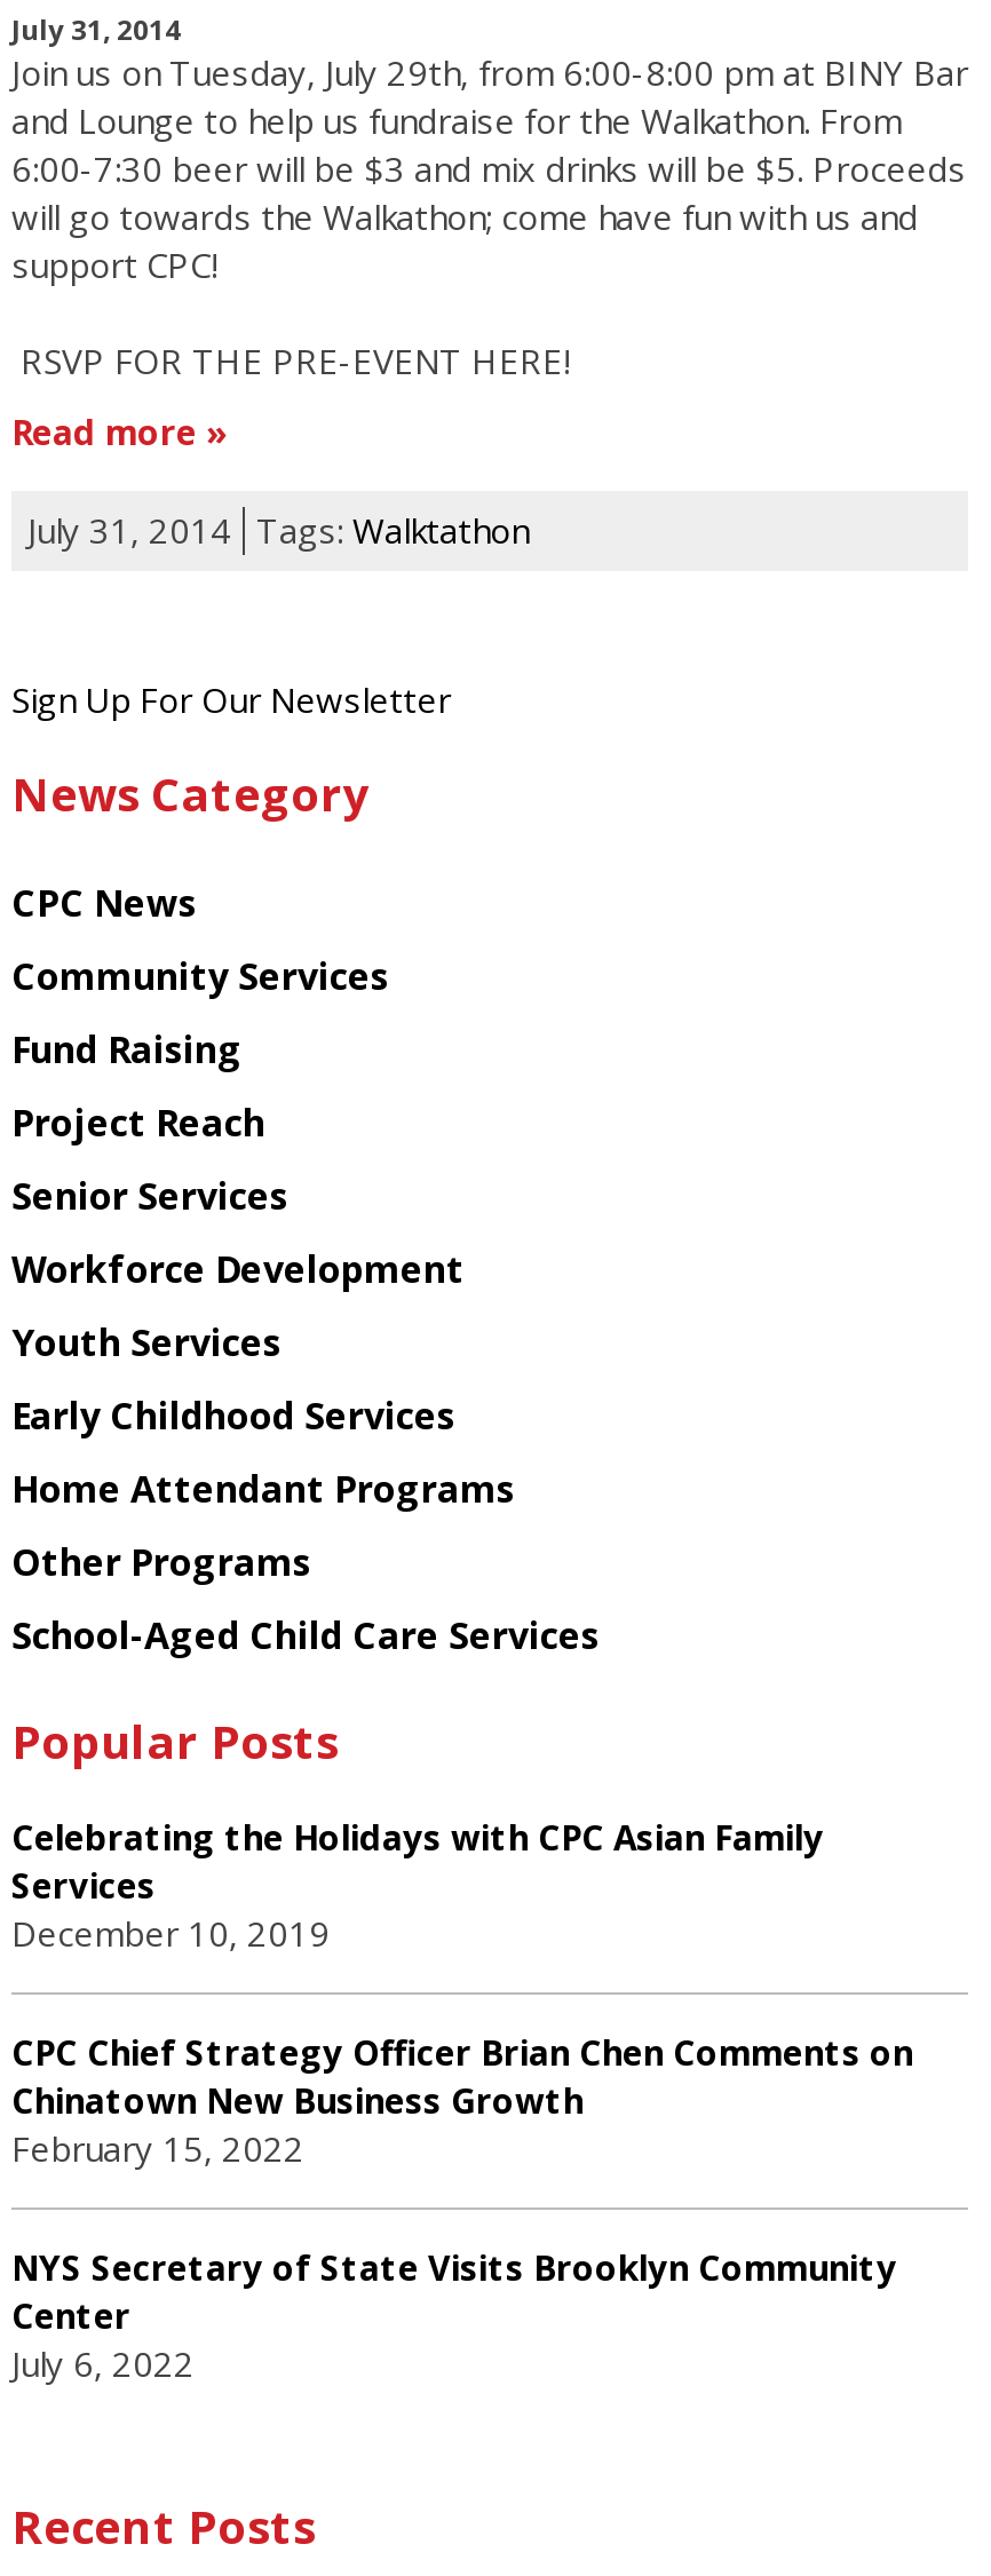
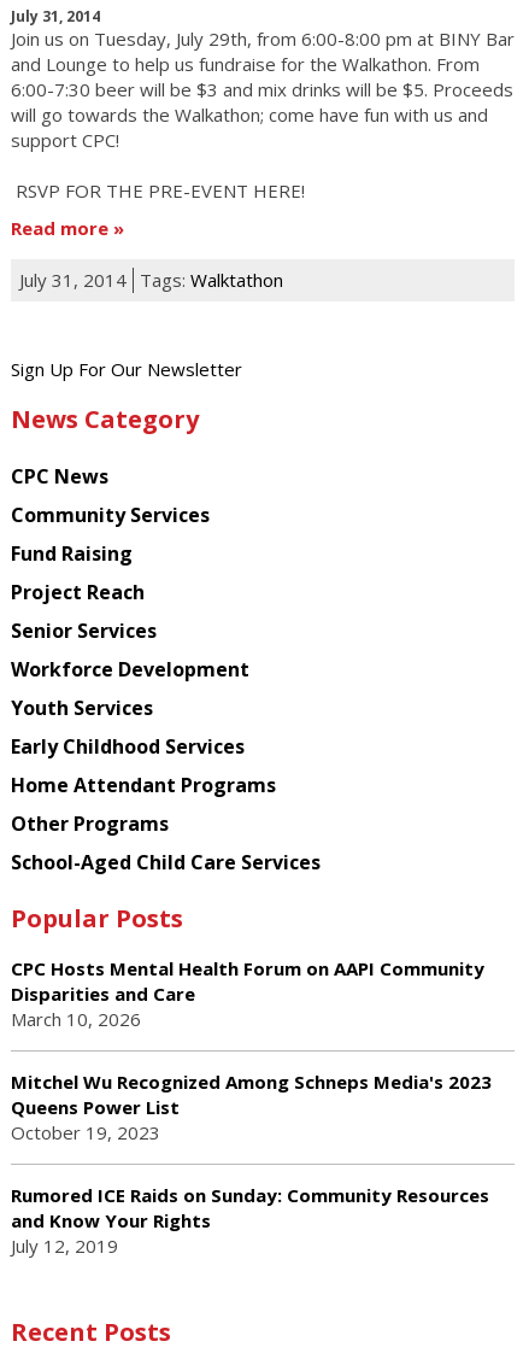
[11,1813,824,1955] Celebrating the Holidays with CPC Asian Family | Services | December 10, 2019 -> [11,956,484,1031] CPC Hosts Mental Health Forum on AAPI Community | Disparities and Care | March 10, 2026
[11,2029,913,2170] CPC Chief Strategy Officer Brian Chen Comments on | Chinatown New Business Growth | February 15, 2022 -> [11,1069,492,1144] Mitchel Wu Recognized Among Schneps Media's 2023 | Queens Power List | October 19, 2023
[11,2244,897,2386] NYS Secretary of State Visits Brooklyn Community | Center | July 6, 2022 -> [11,1183,489,1257] Rumored ICE Raids on Sunday: Community Resources | and Know Your Rights | July 12, 2019

